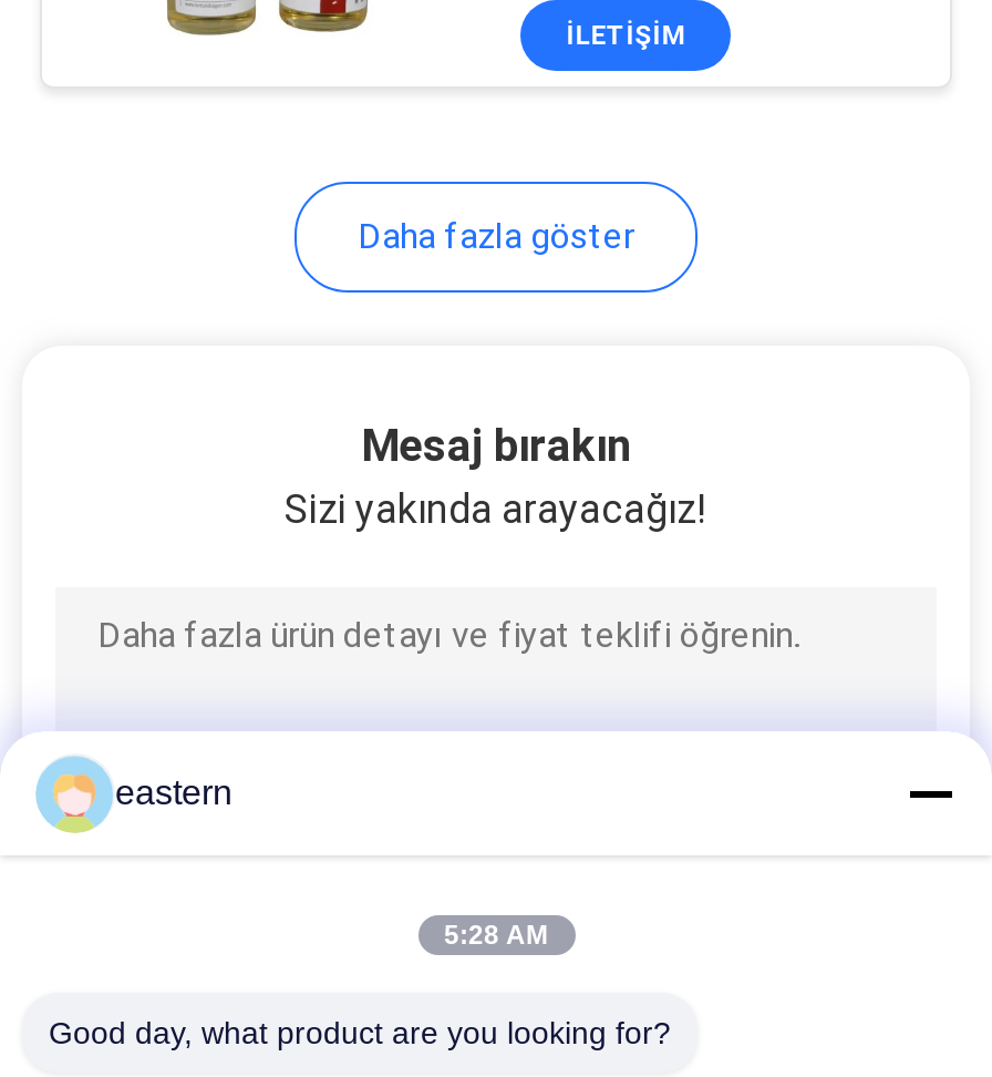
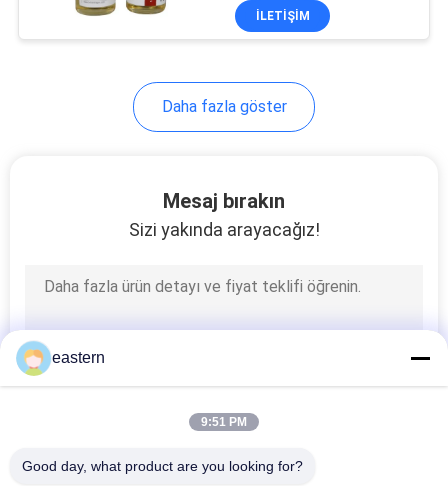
[444,920,548,951] 5:28 AM -> [201,415,247,429] 9:51 PM

